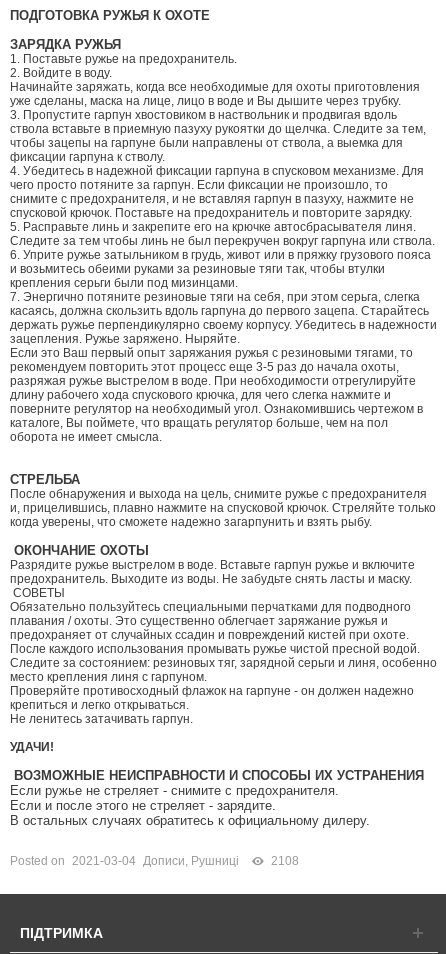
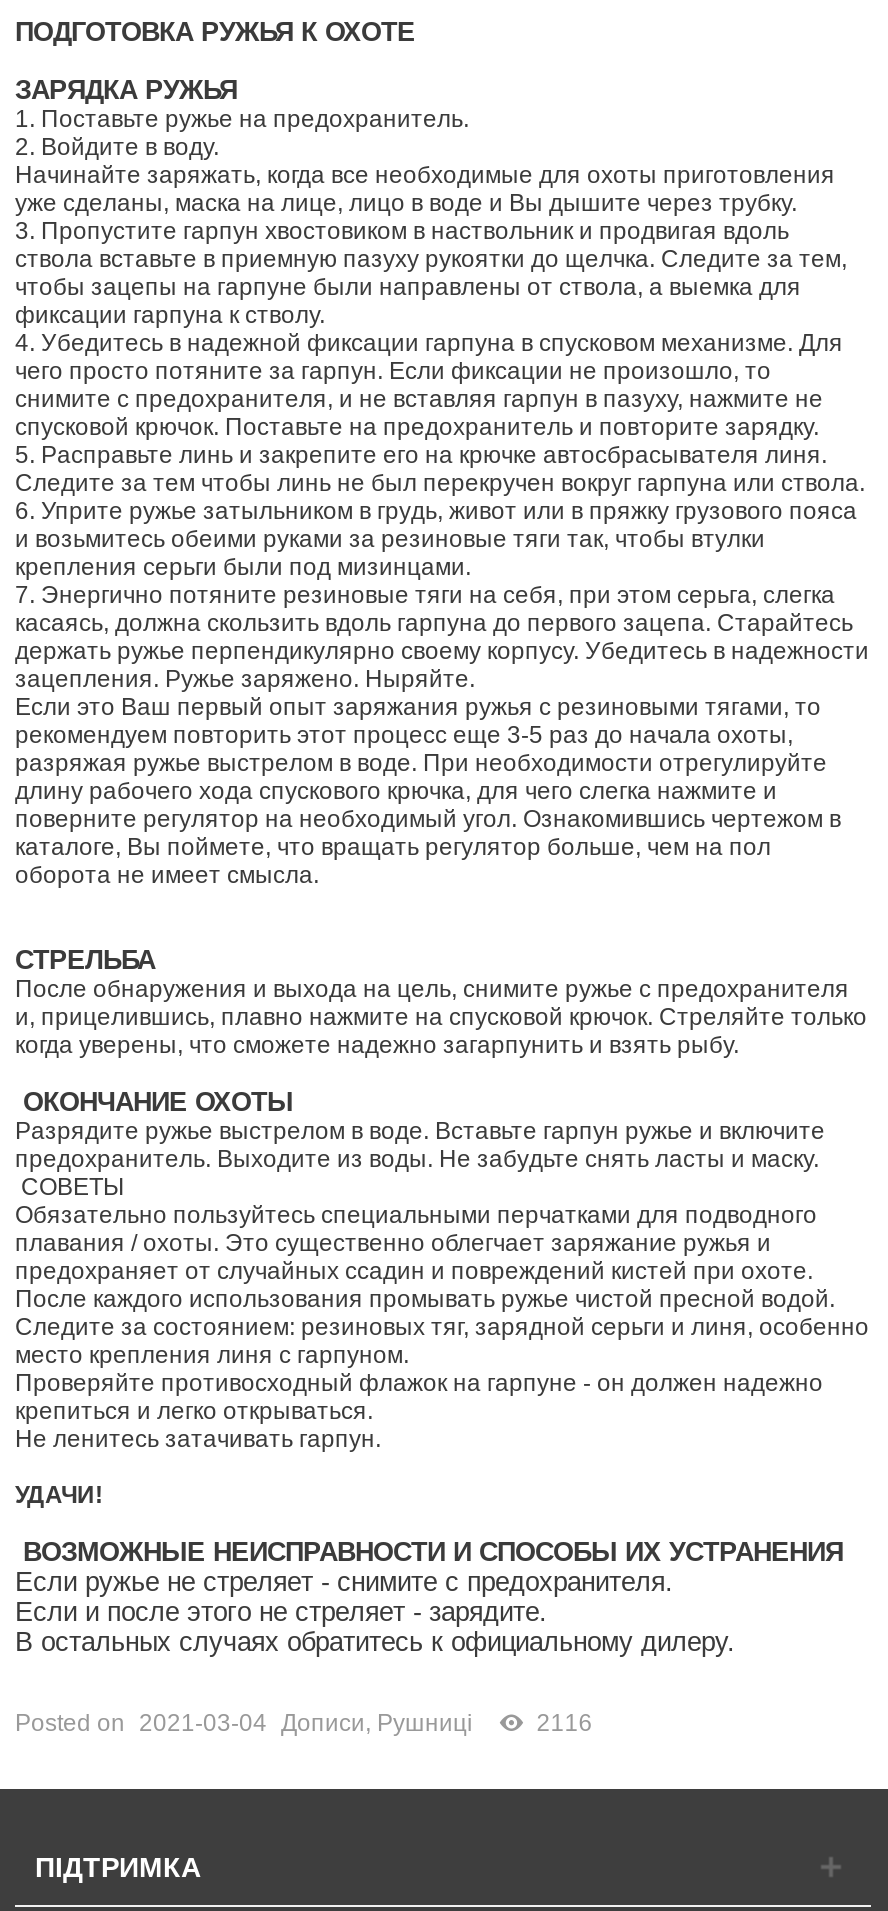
[271,853,299,867] 2108 -> [537,1708,593,1736] 2116

